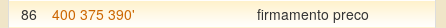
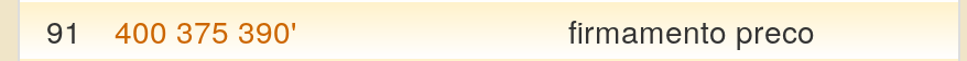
[21,4,135,24] 86 400 375 390' -> [46,9,297,52] 91 400 375 390'

